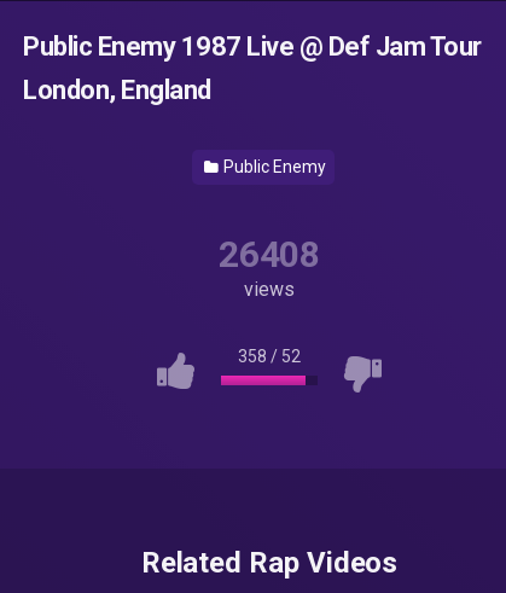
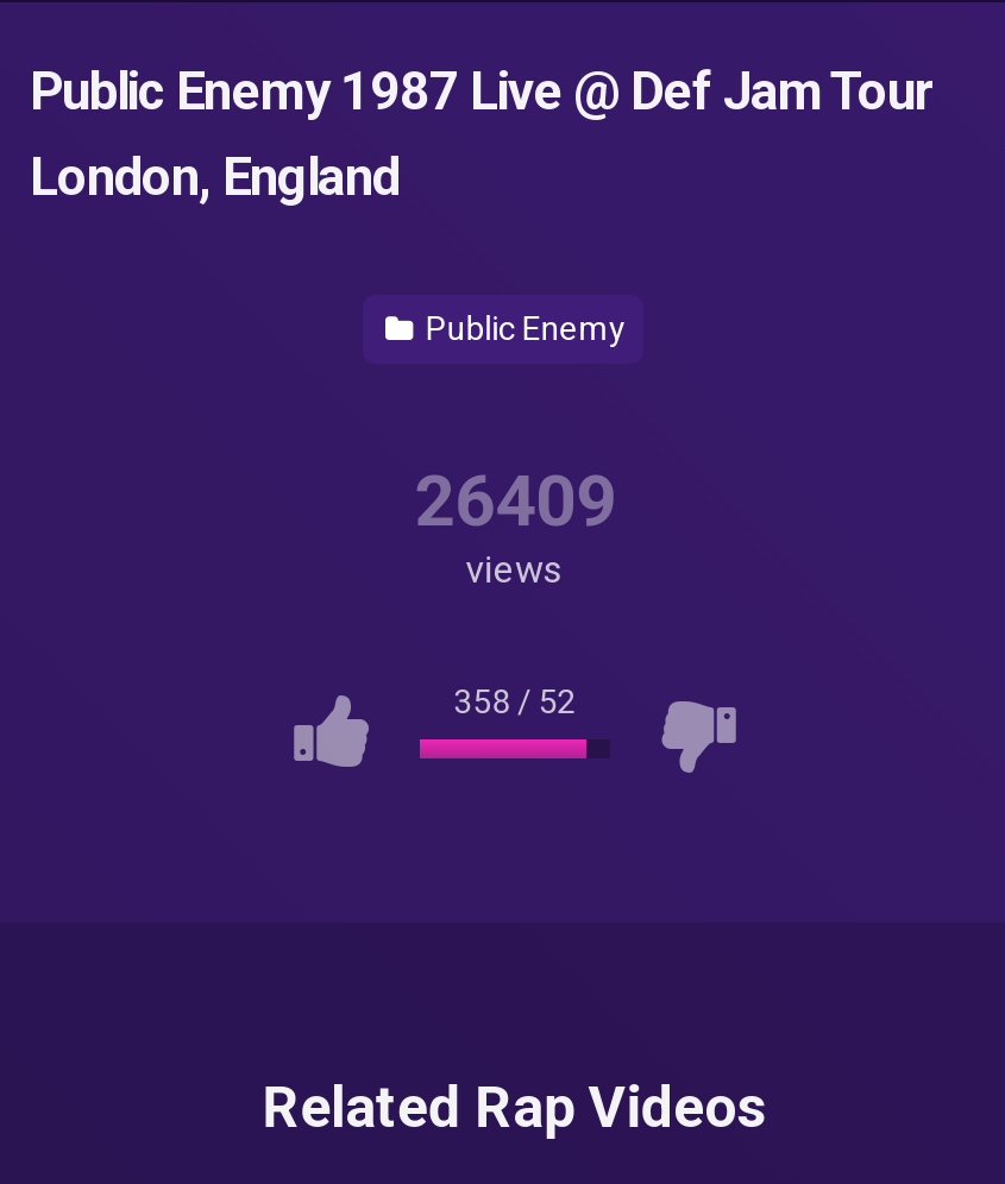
[218,233,320,275] 26408 -> [414,459,616,542] 26409

